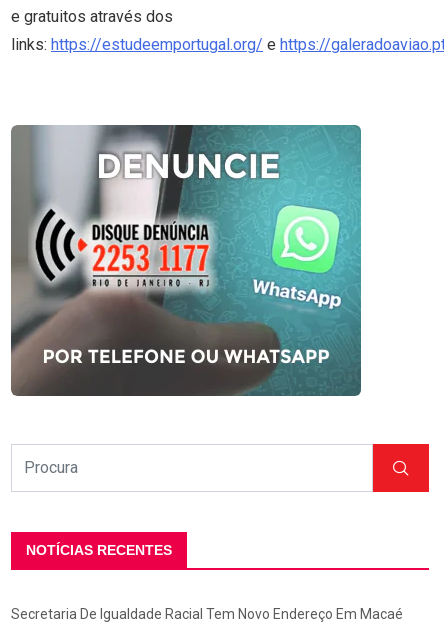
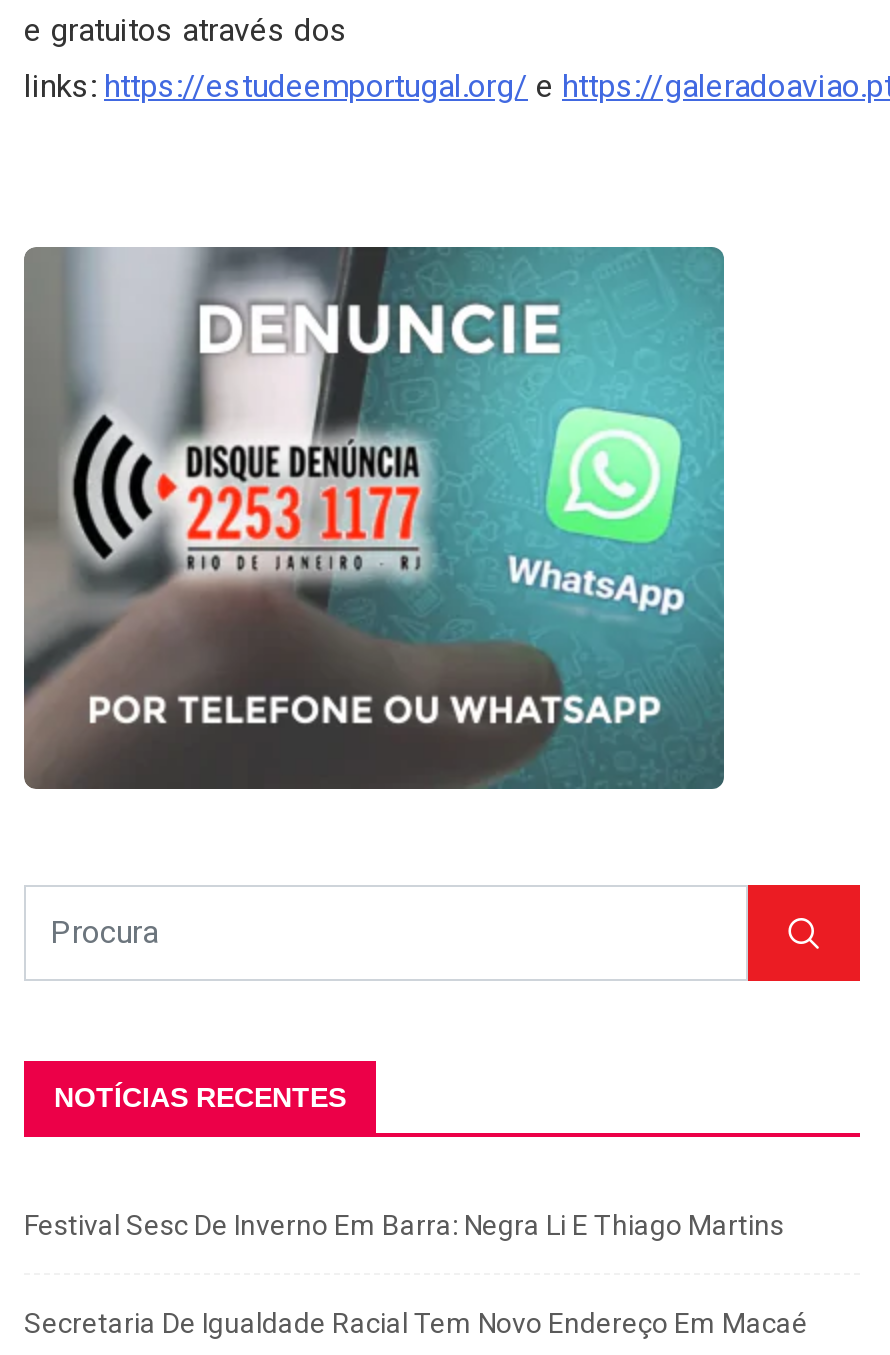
none -> [24,1208,784,1240] Festival Sesc De Inverno Em Barra: Negra Li E Thiago Martins

